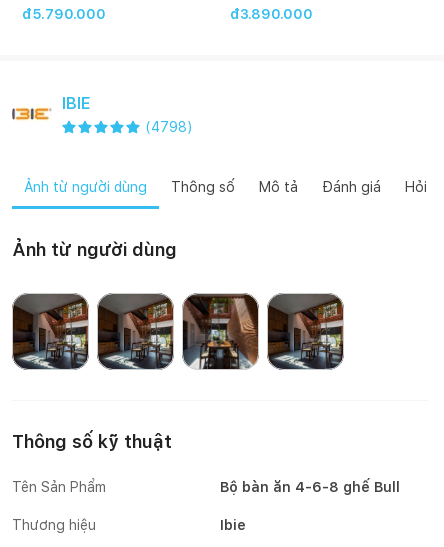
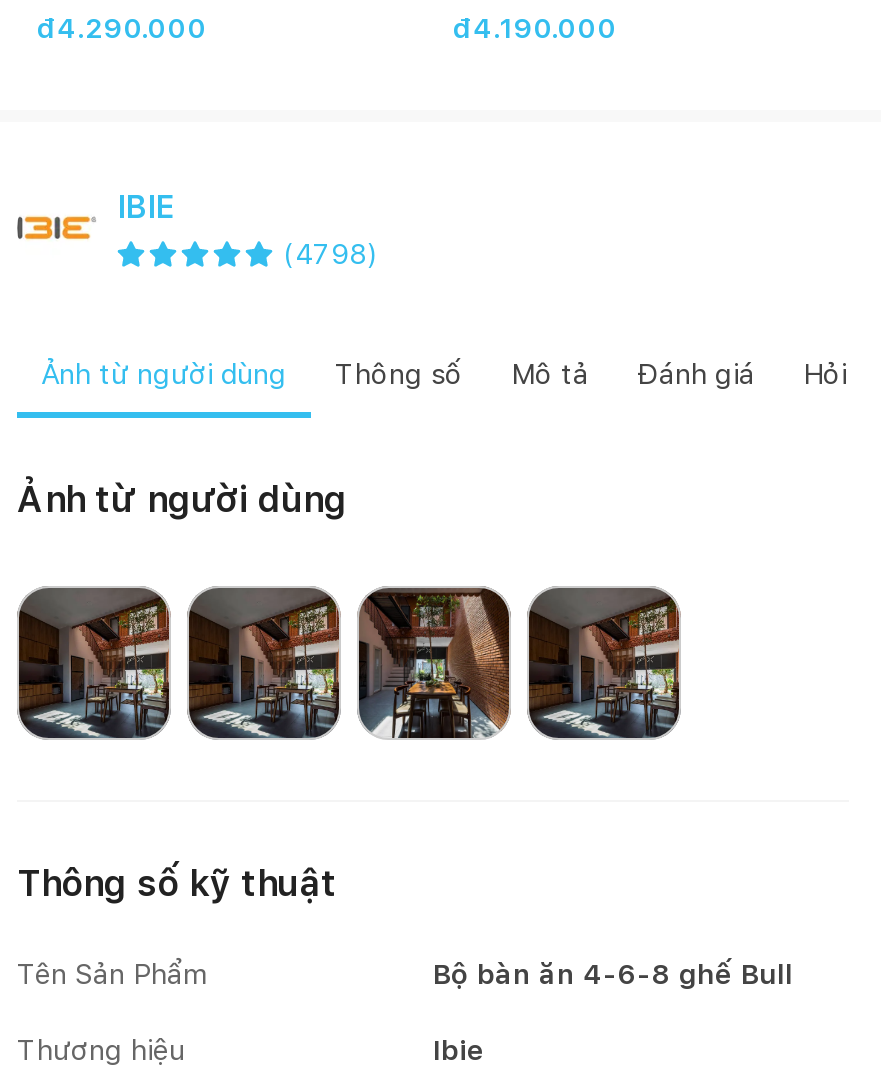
[22,6,106,22] đ5.790.000 -> [37,12,207,44] đ4.290.000
[230,6,313,22] đ3.890.000 -> [453,12,617,44] đ4.190.000

